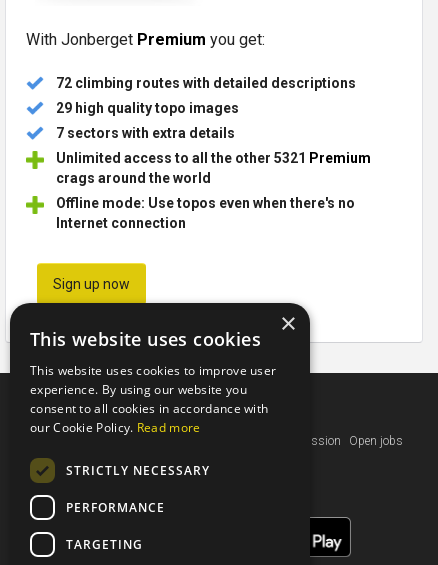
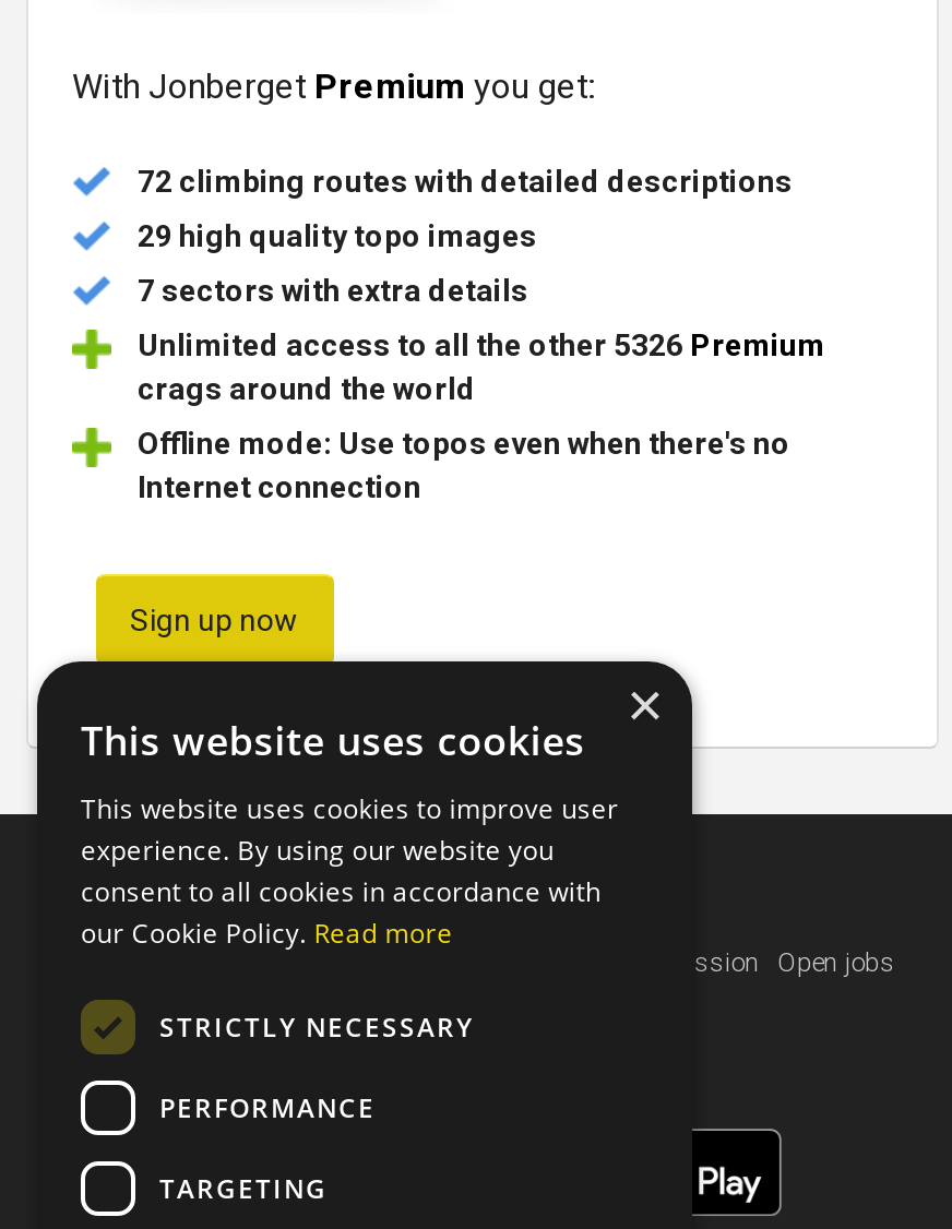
[56,150,371,166] Unlimited access to all the other 5321 Premium -> [138,328,825,363] Unlimited access to all the other 5326 Premium

